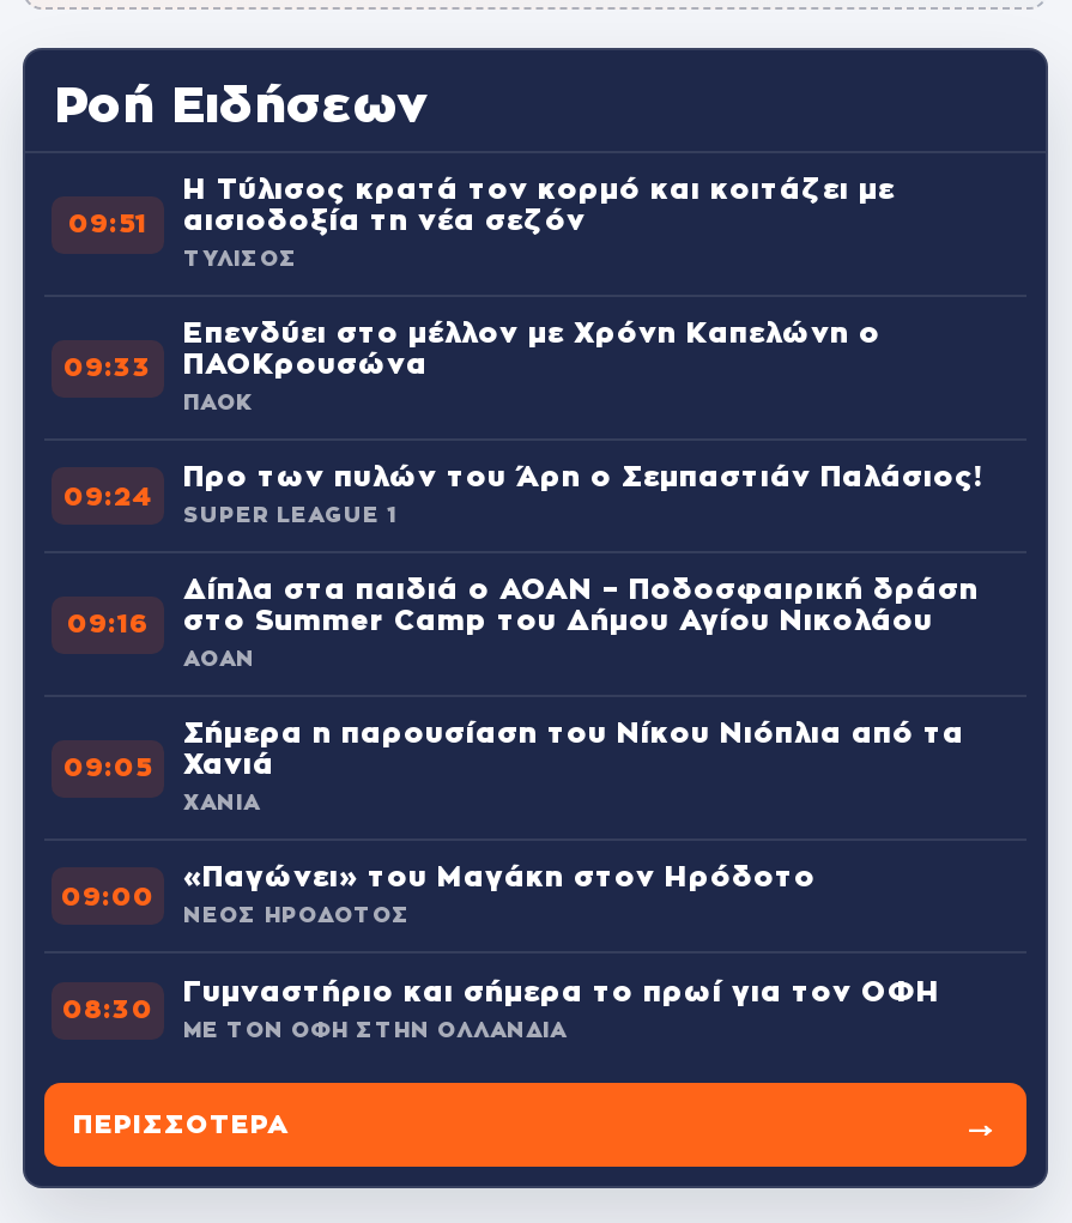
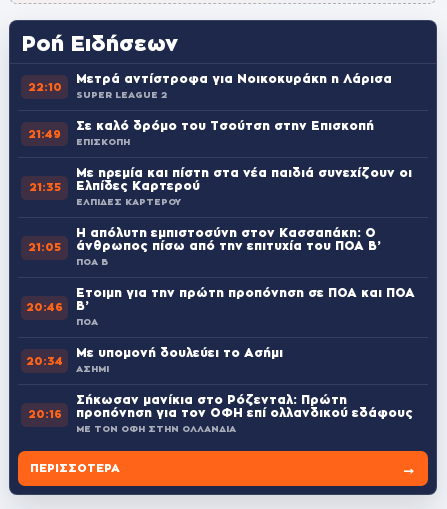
[183,172,895,271] Η Τύλισος κρατά τον κορμό και κοιτάζει με | αισιοδοξία τη νέα σεζόν | ΤΥΛΙΣΟΣ -> [76,72,392,100] Μετρά αντίστροφα για Νοικοκυράκη η Λάρισα | SUPER LEAGUE 2
[68,208,147,237] 09:51 -> [27,80,61,92] 22:10
[183,316,880,414] Επενδύει στο μέλλον με Χρόνη Καπελώνη ο | ΠΑΟΚρουσώνα | ΠΑΟΚ -> [76,119,374,147] Σε καλό δρόμο του Τσούτση στην Επισκοπή | ΕΠΙΣΚΟΠΗ
[63,352,152,381] 09:33 -> [28,127,61,139] 21:49
[183,460,983,527] Προ των πυλών του Άρη ο Σεμπαστιάν Παλάσιος! | SUPER LEAGUE 1 -> [76,166,412,207] Με ηρεμία και πίστη στα νέα παιδιά συνεχίζουν οι | Ελπίδες Καρτερού | ΕΛΠΙΔΕΣ ΚΑΡΤΕΡΟΥ
[63,480,152,509] 09:24 -> [28,181,60,193] 21:35
[183,573,979,671] Δίπλα στα παιδιά ο ΑΟΑΝ – Ποδοσφαιρική δράση | στο Summer Camp του Δήμου Αγίου Νικολάου | ΑΟΑΝ -> [76,226,381,267] Η απόλυτη εμπιστοσύνη στον Κασσαπάκη: Ο | άνθρωπος πίσω από την επιτυχία του ΠΟΑ Β’ | ΠΟΑ Β
[67,609,149,637] 09:16 -> [28,241,61,253] 21:05
[183,716,964,815] Σήμερα η παρουσίαση του Νίκου Νιόπλια από τα | Χανιά | ΧΑΝΙΑ -> [76,286,415,327] Έτοιμη για την πρώτη προπόνηση σε ΠΟΑ και ΠΟΑ | Β’ | ΠΟΑ
[63,752,152,781] 09:05 -> [26,301,63,313] 20:46
[183,860,816,927] «Παγώνει» του Μαγάκη στον Ηρόδοτο | ΝΕΟΣ ΗΡΟΔΟΤΟΣ -> [76,346,283,374] Με υπομονή δουλεύει το Ασήμι | ΑΣΗΜΙ
[61,880,155,909] 09:00 -> [26,354,63,366] 20:34
[183,974,940,1005] Γυμναστήριο και σήμερα το πρωί για τον ΟΦΗ -> [76,393,413,419] Σήκωσαν μανίκια στο Ρόζενταλ: Πρώτη | προπόνηση για τον ΟΦΗ επί ολλανδικού εδάφους
[62,994,153,1023] 08:30 -> [27,408,61,420] 20:16

